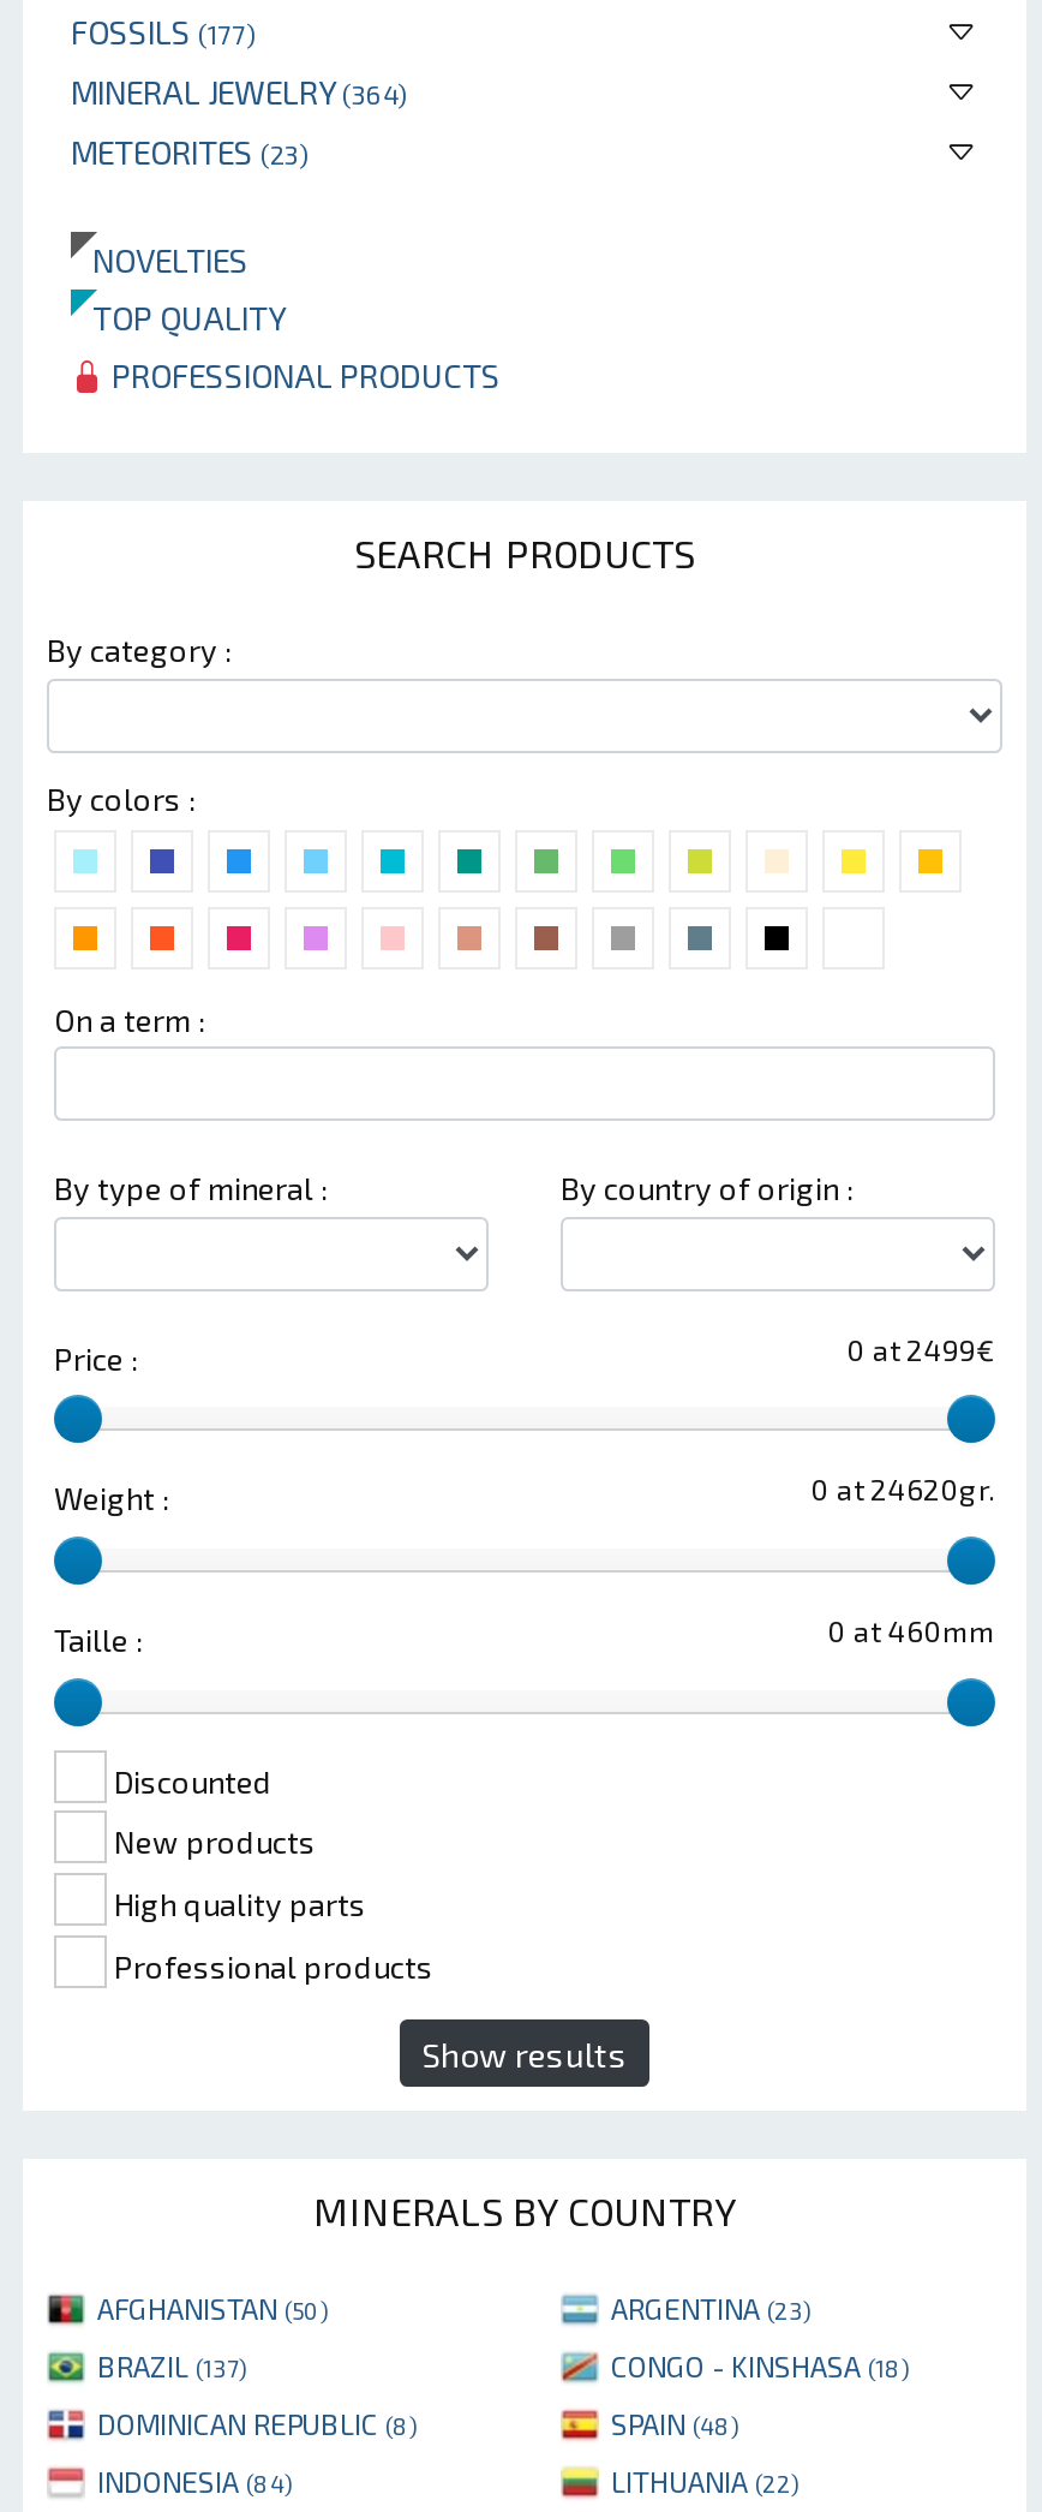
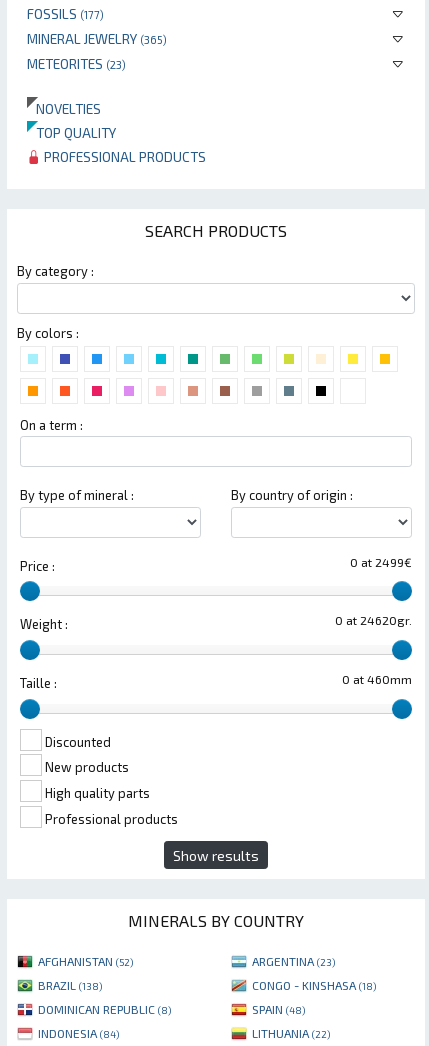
[71,71,407,112] MINERAL JEWELRY(364) -> [27,30,167,47] MINERAL JEWELRY(365)
[97,2292,328,2325] AFGHANISTAN (50) -> [38,954,133,968] AFGHANISTAN (52)
[97,2349,246,2383] BRAZIL (137) -> [38,978,102,992] BRAZIL (138)

